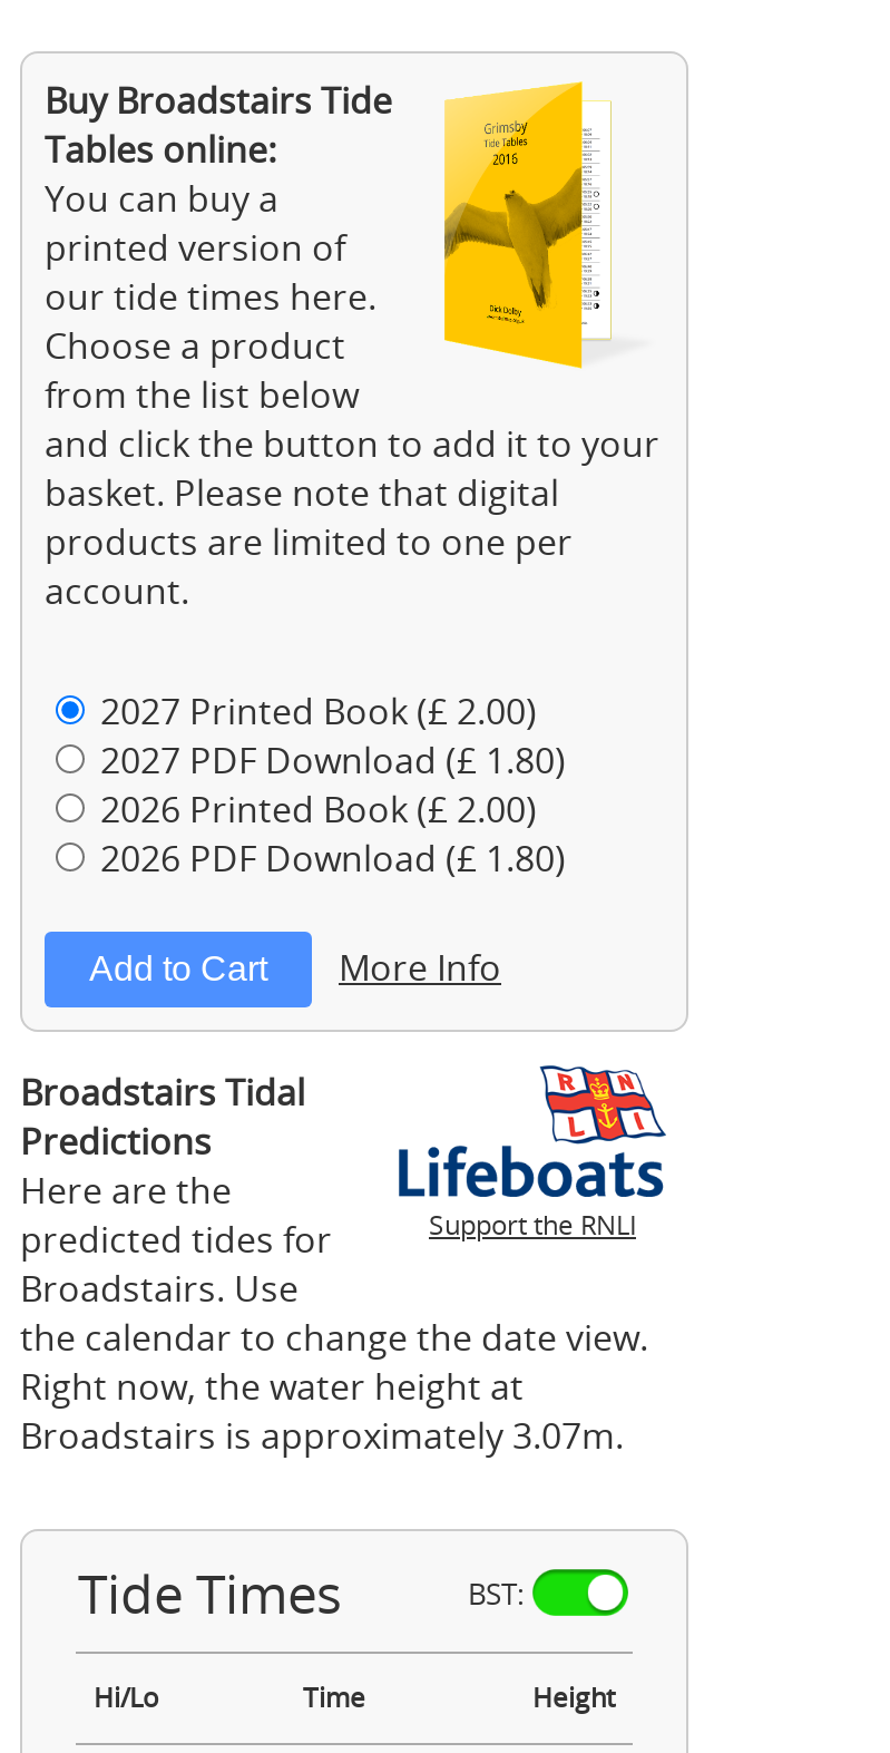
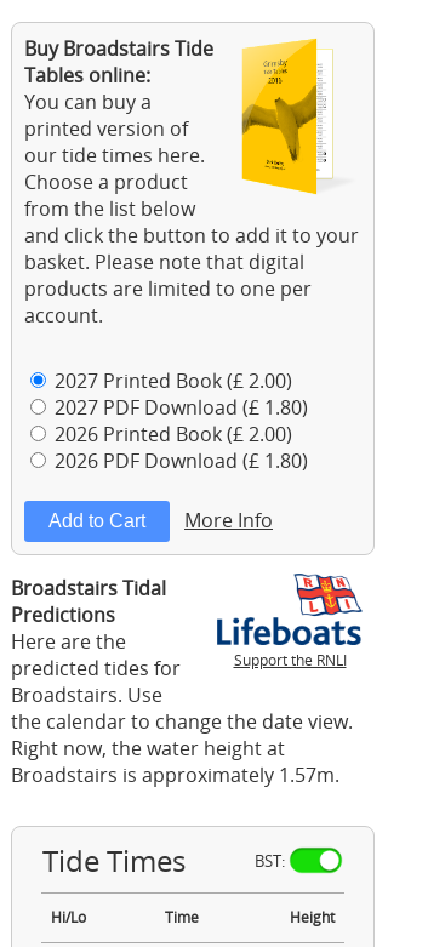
[20,1411,624,1460] Broadstairs is approximately 3.07m. -> [11,761,339,788] Broadstairs is approximately 1.57m.

